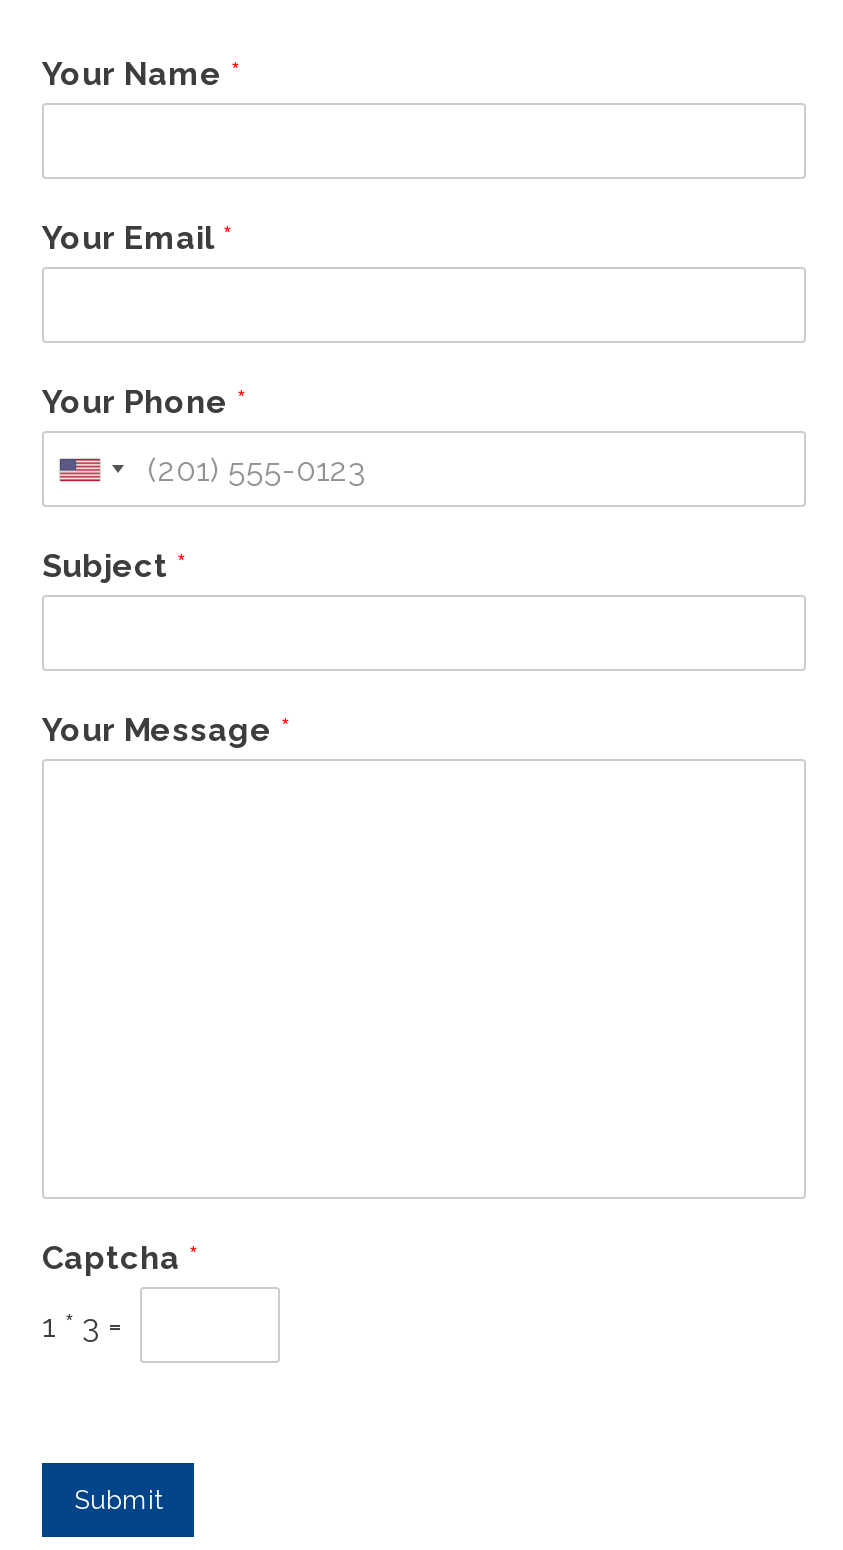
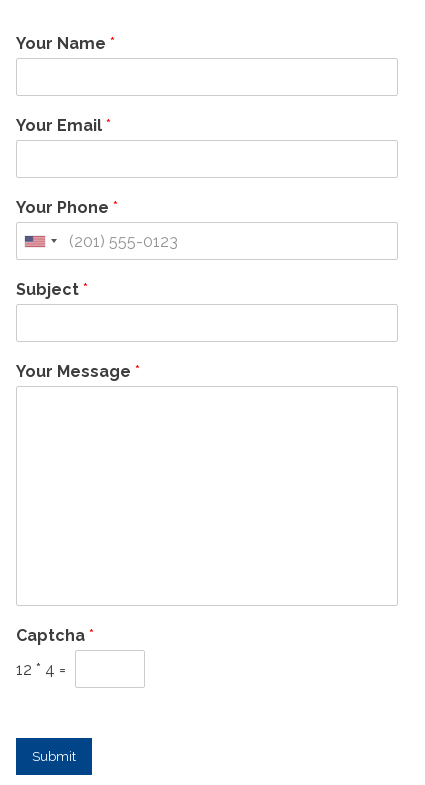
[42,1306,122,1344] 1 * 3 = -> [16,659,66,678] 12 * 4 =

